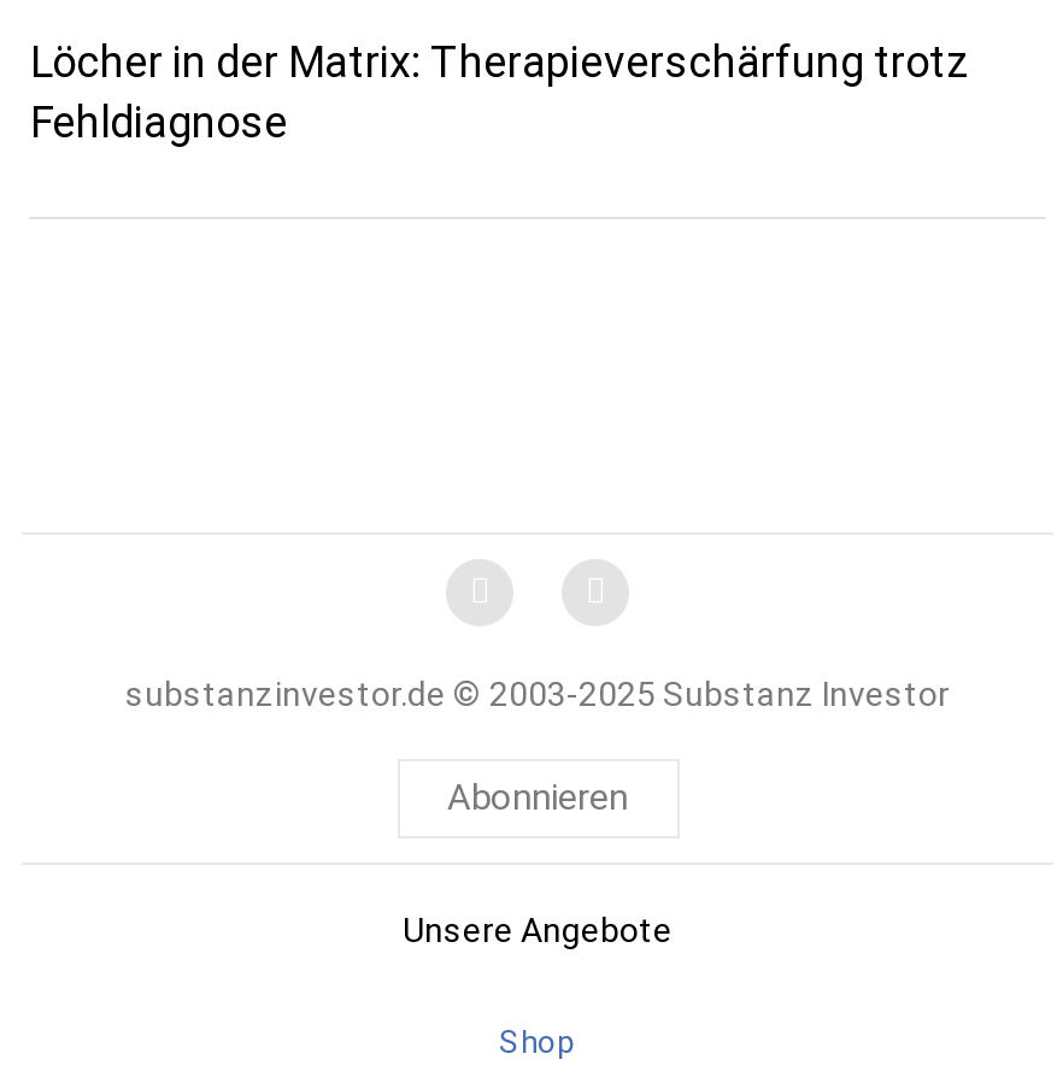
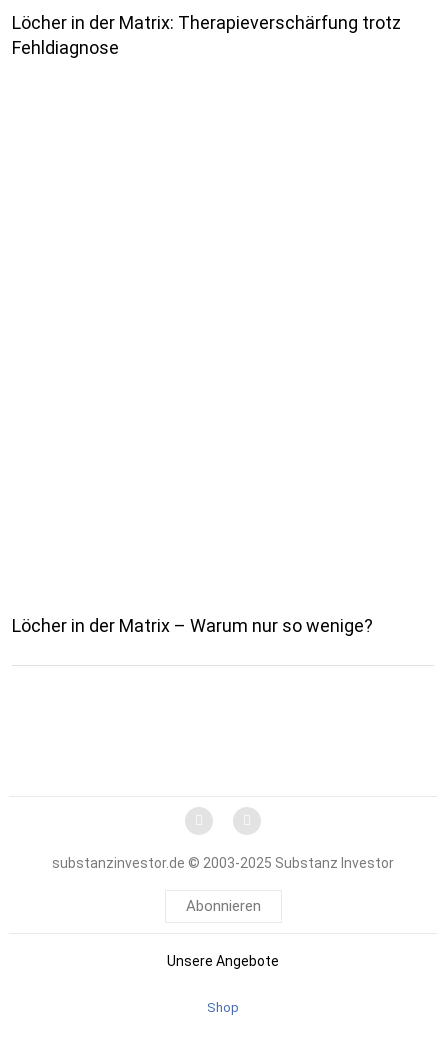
none -> [12,615,373,636] Löcher in der Matrix – Warum nur so wenige?

